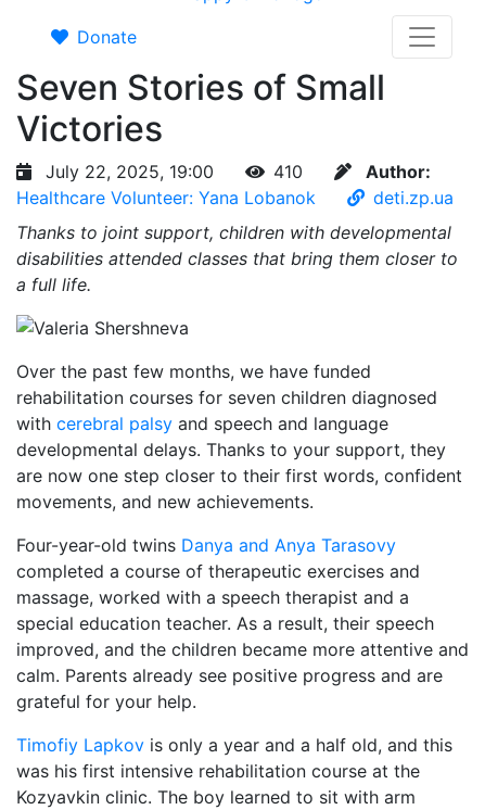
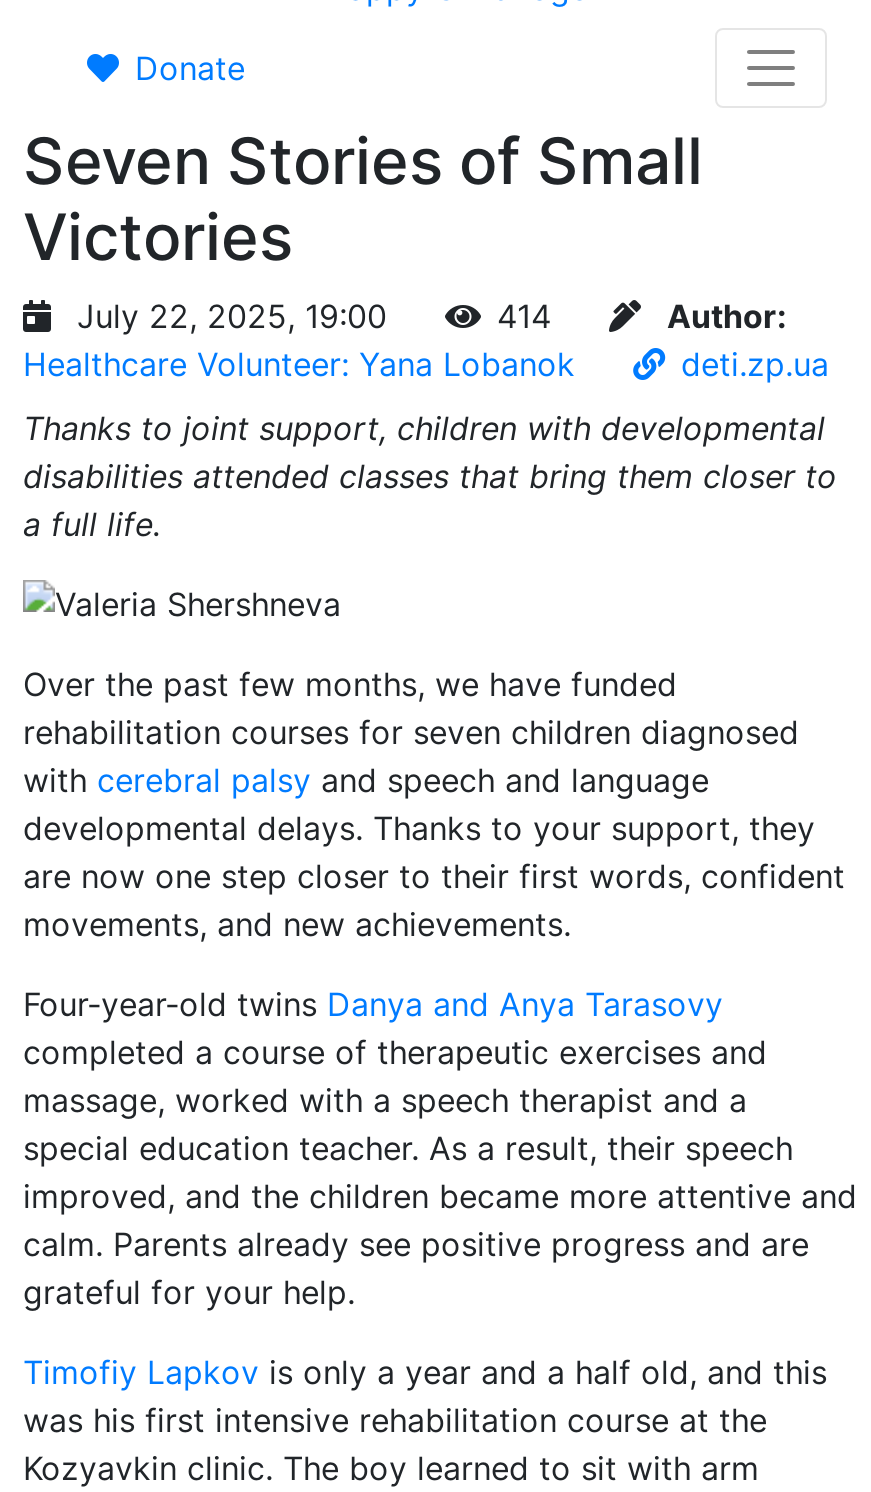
[273,161,308,182] 410 -> [497,296,561,336] 414

